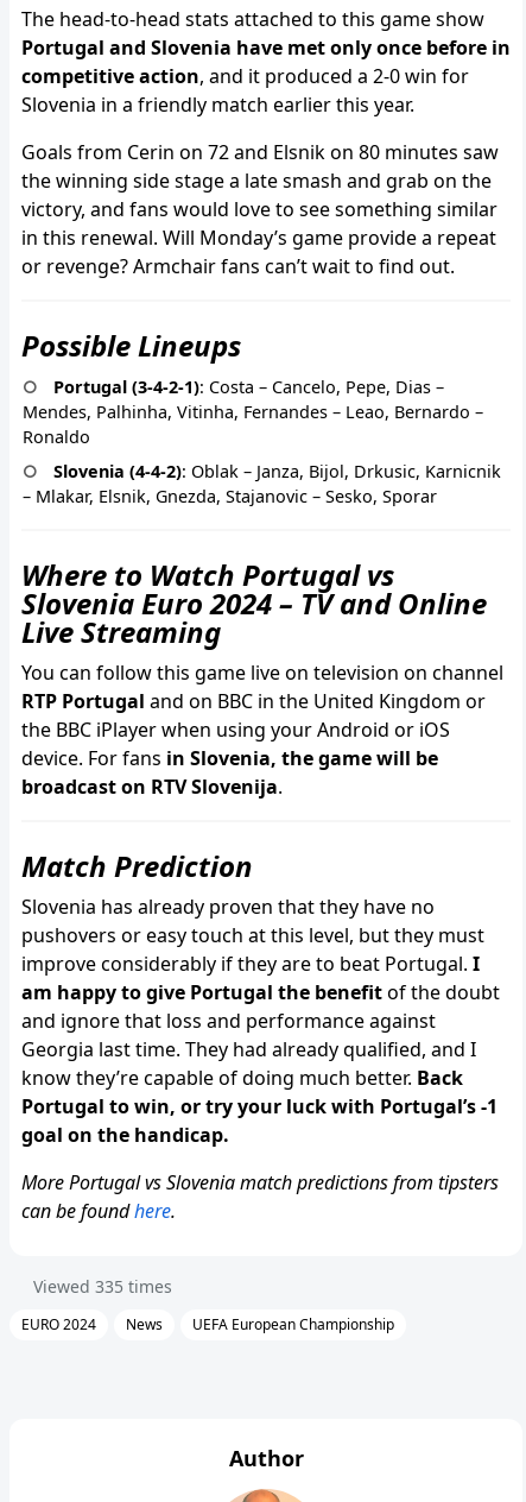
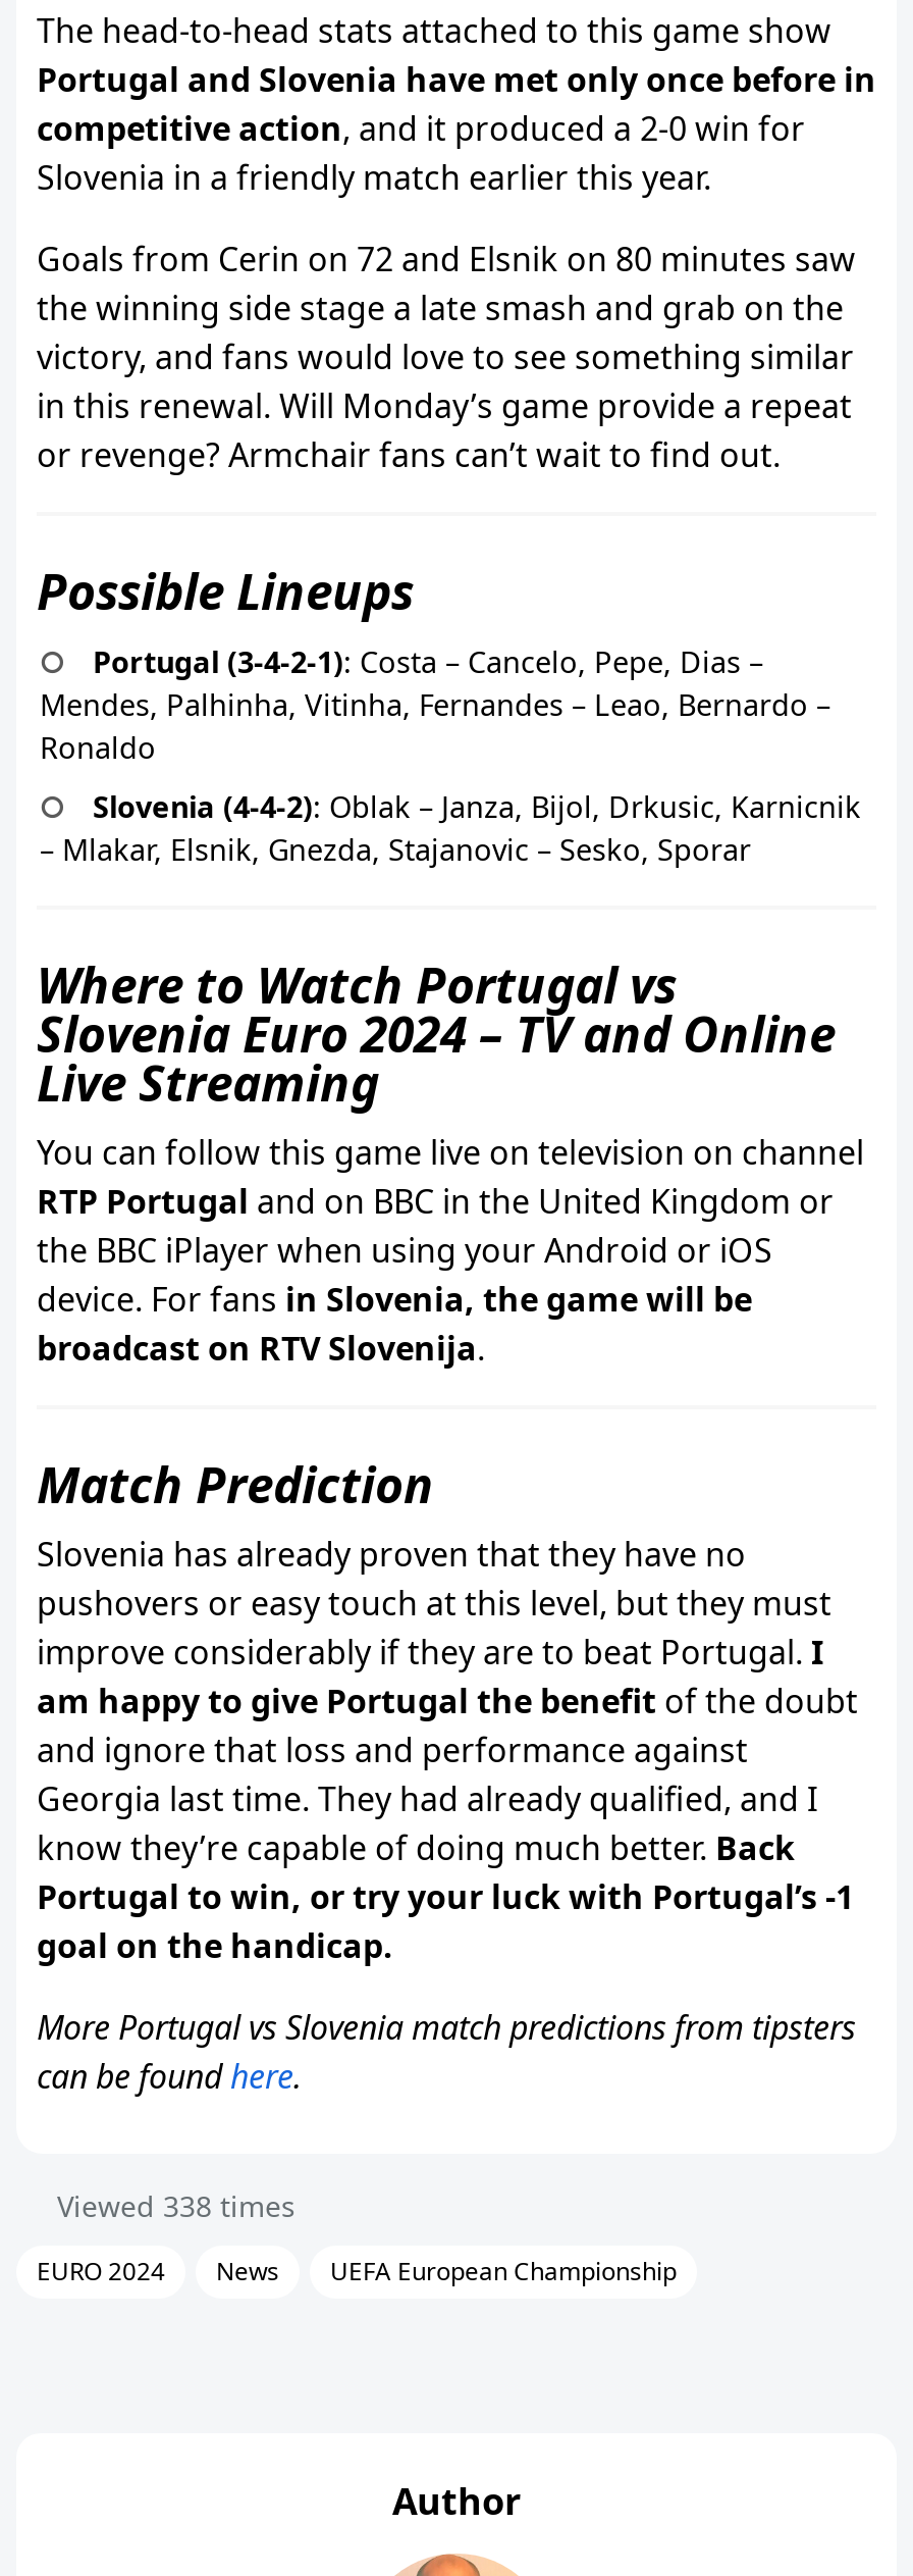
[28,1275,172,1297] Viewed 335 times -> [49,2186,296,2225] Viewed 338 times

